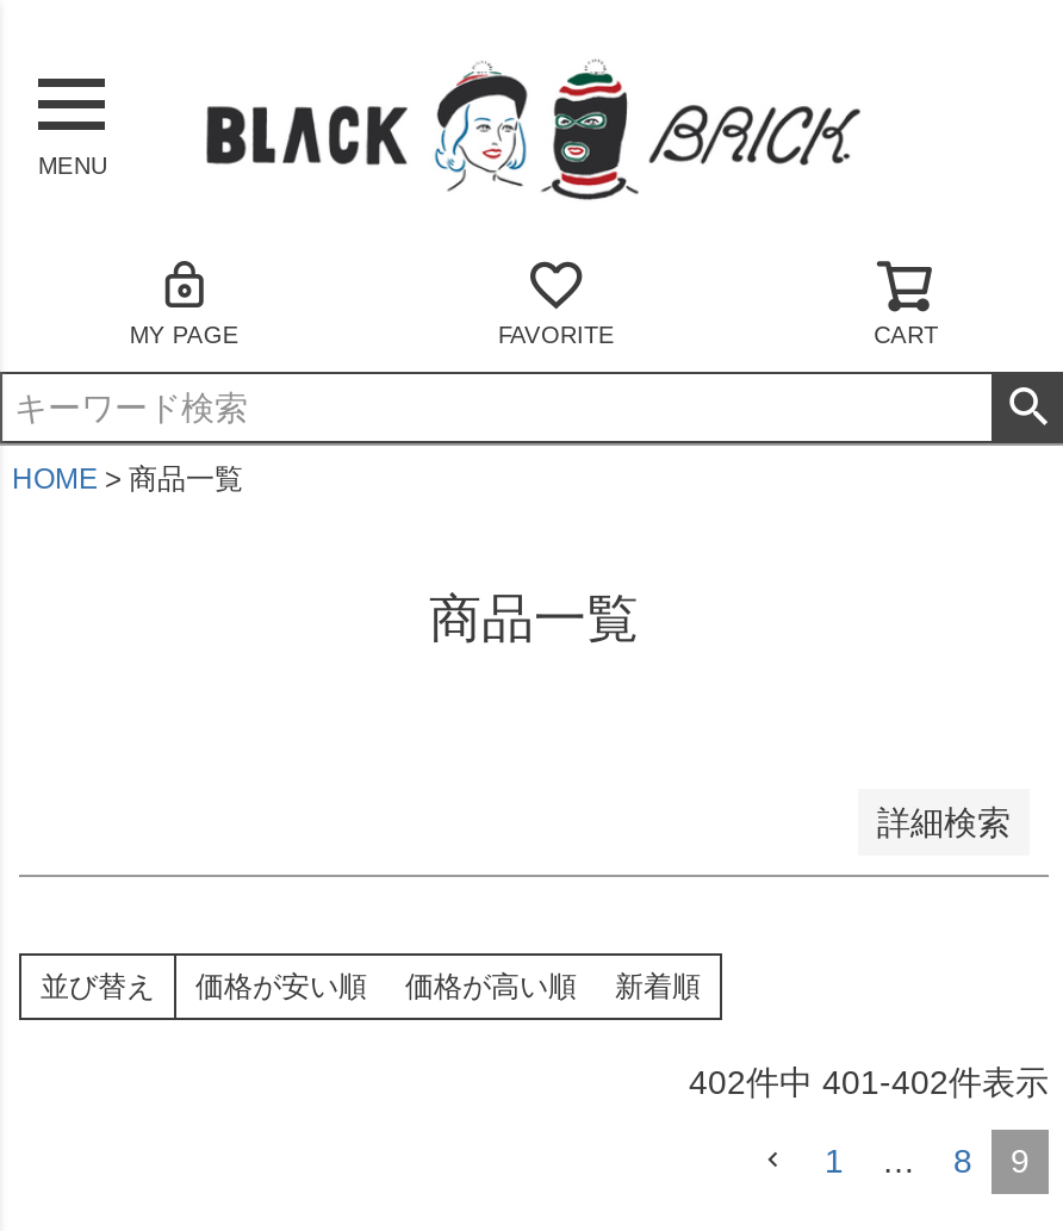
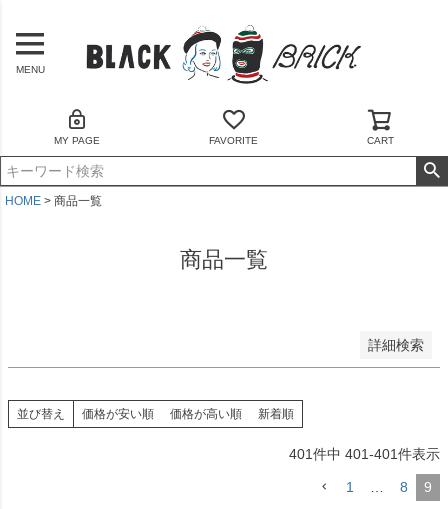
[689,1064,1049,1102] 402件中 401-402件表示 -> [289,446,440,462] 401件中 401-401件表示

